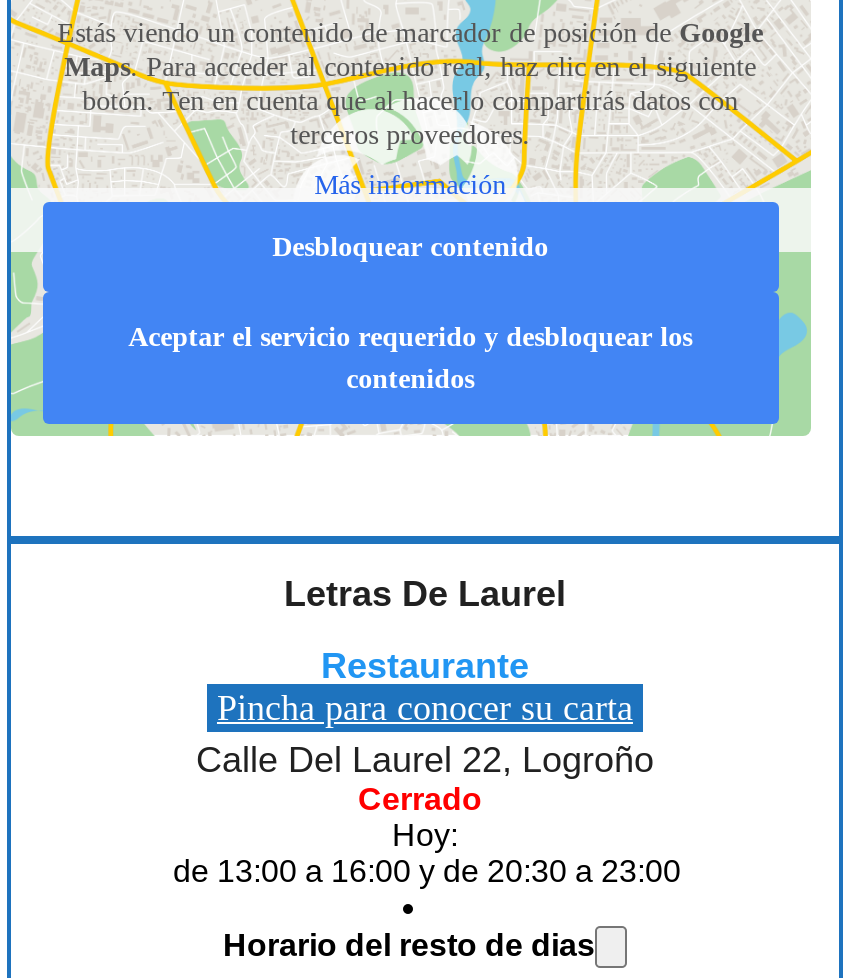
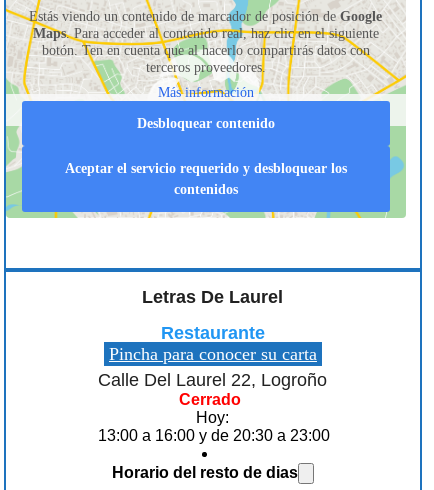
[173,853,681,887] de 13:00 a 16:00 y de 20:30 a 23:00 -> [98,427,330,444] 13:00 a 16:00 y de 20:30 a 23:00

